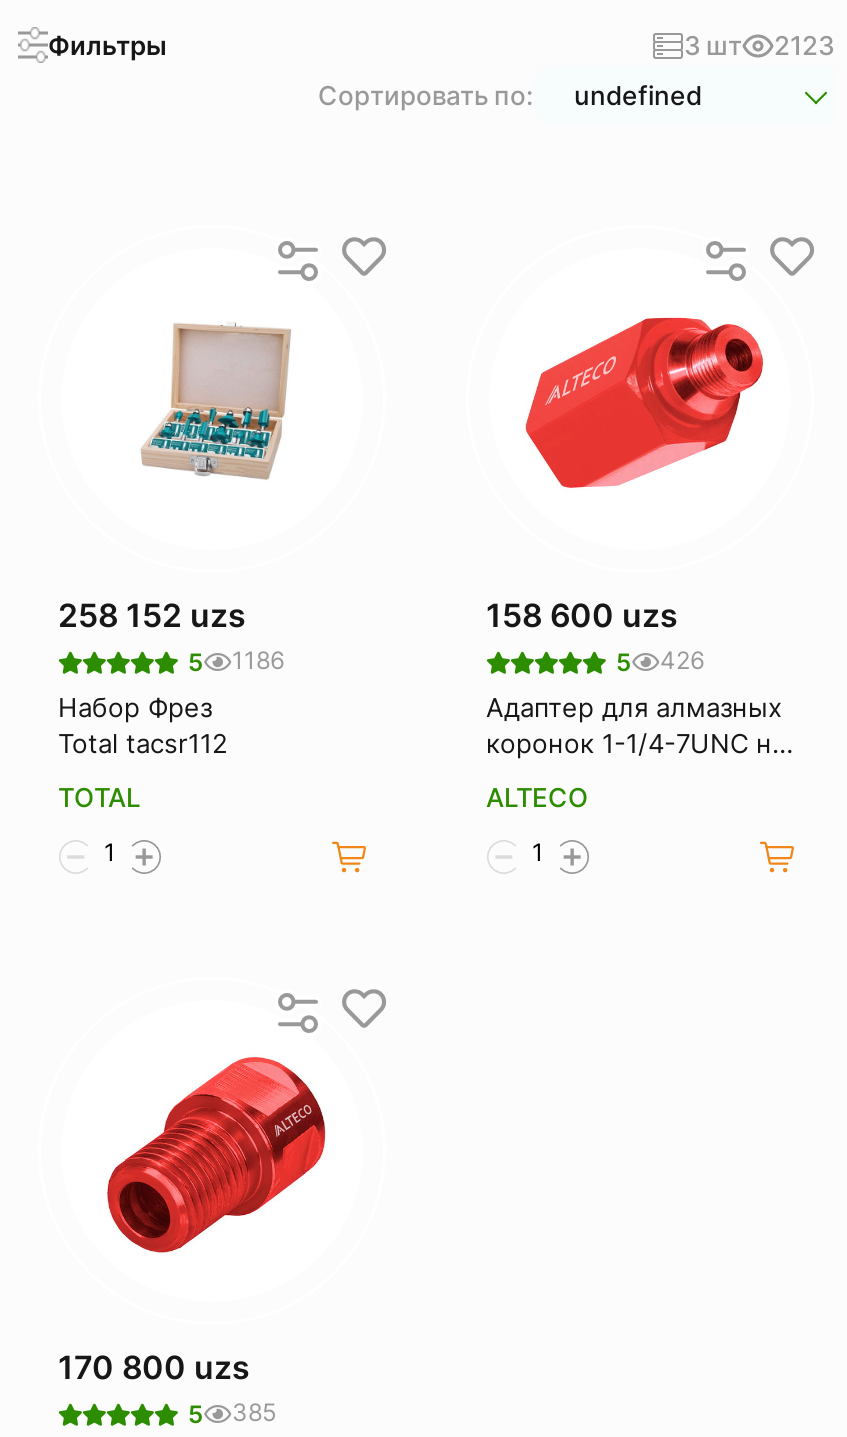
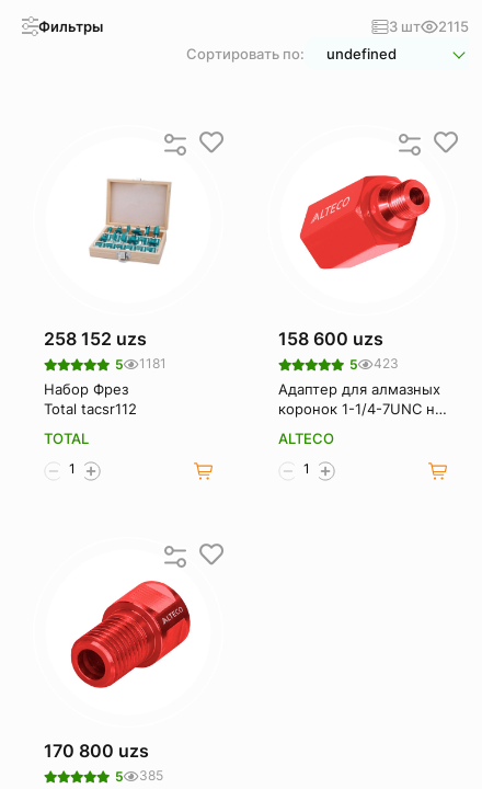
[684,29,834,61] 3 шт 2123 -> [389,18,469,35] 3 шт 2115
[188,645,284,677] 5 1186 -> [115,355,167,373] 5 1181
[616,645,704,677] 5 426 -> [349,355,399,373] 5 423

